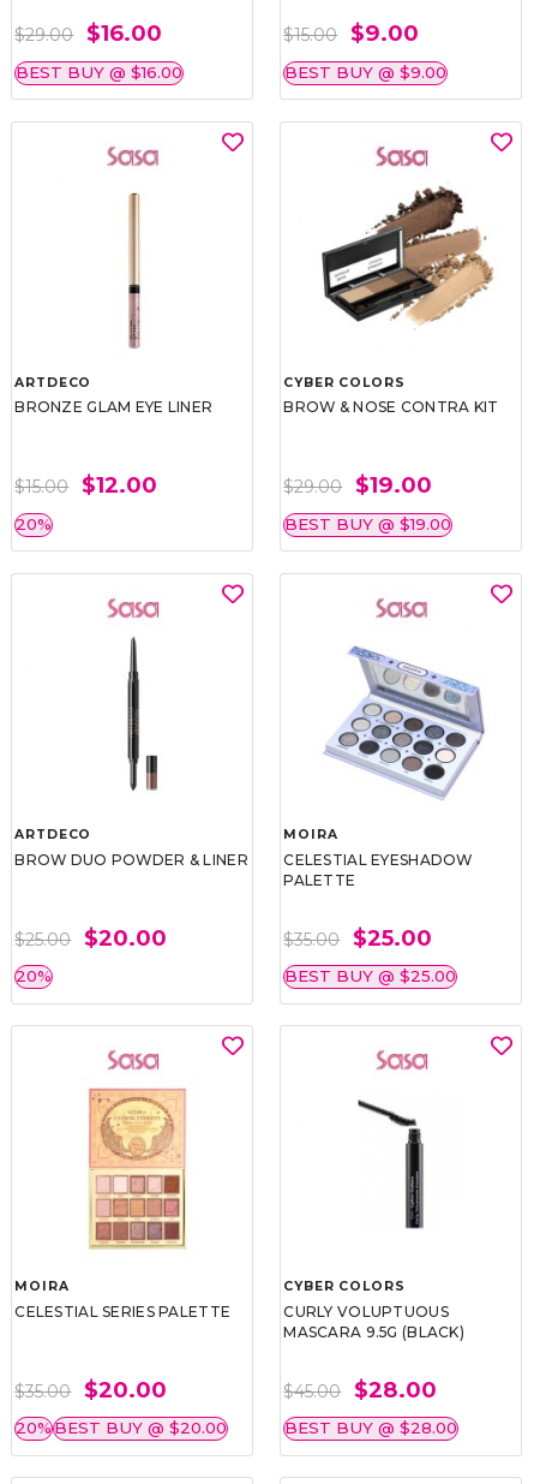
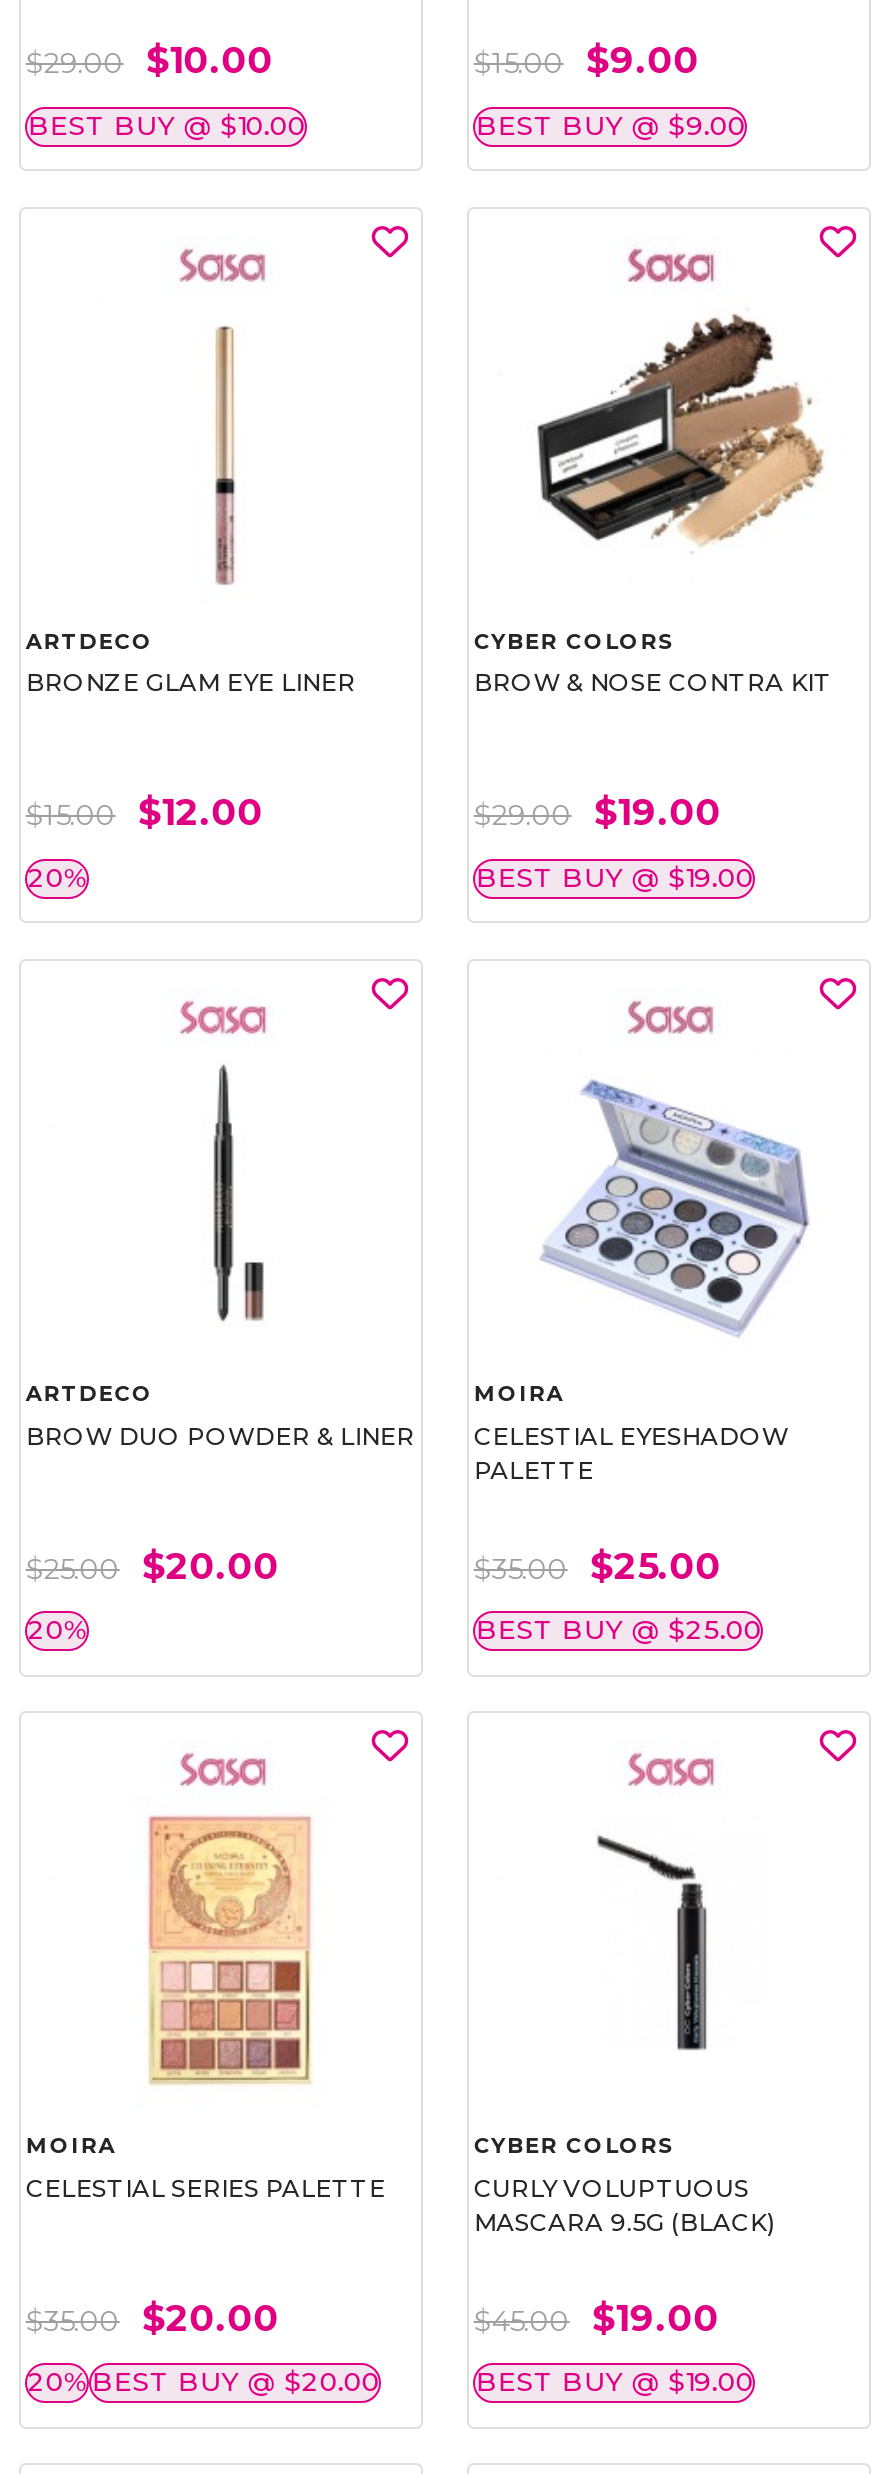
[15,20,162,47] $29.00 $16.00 -> [26,38,274,84] $29.00 $10.00
[16,62,183,81] BEST BUY @ $16.00 -> [28,109,306,141] BEST BUY @ $10.00
[284,1375,437,1403] $45.00 $28.00 -> [474,2294,720,2340] $45.00 $19.00
[285,1418,458,1437] BEST BUY @ $28.00 -> [476,2365,754,2397] BEST BUY @ $19.00

